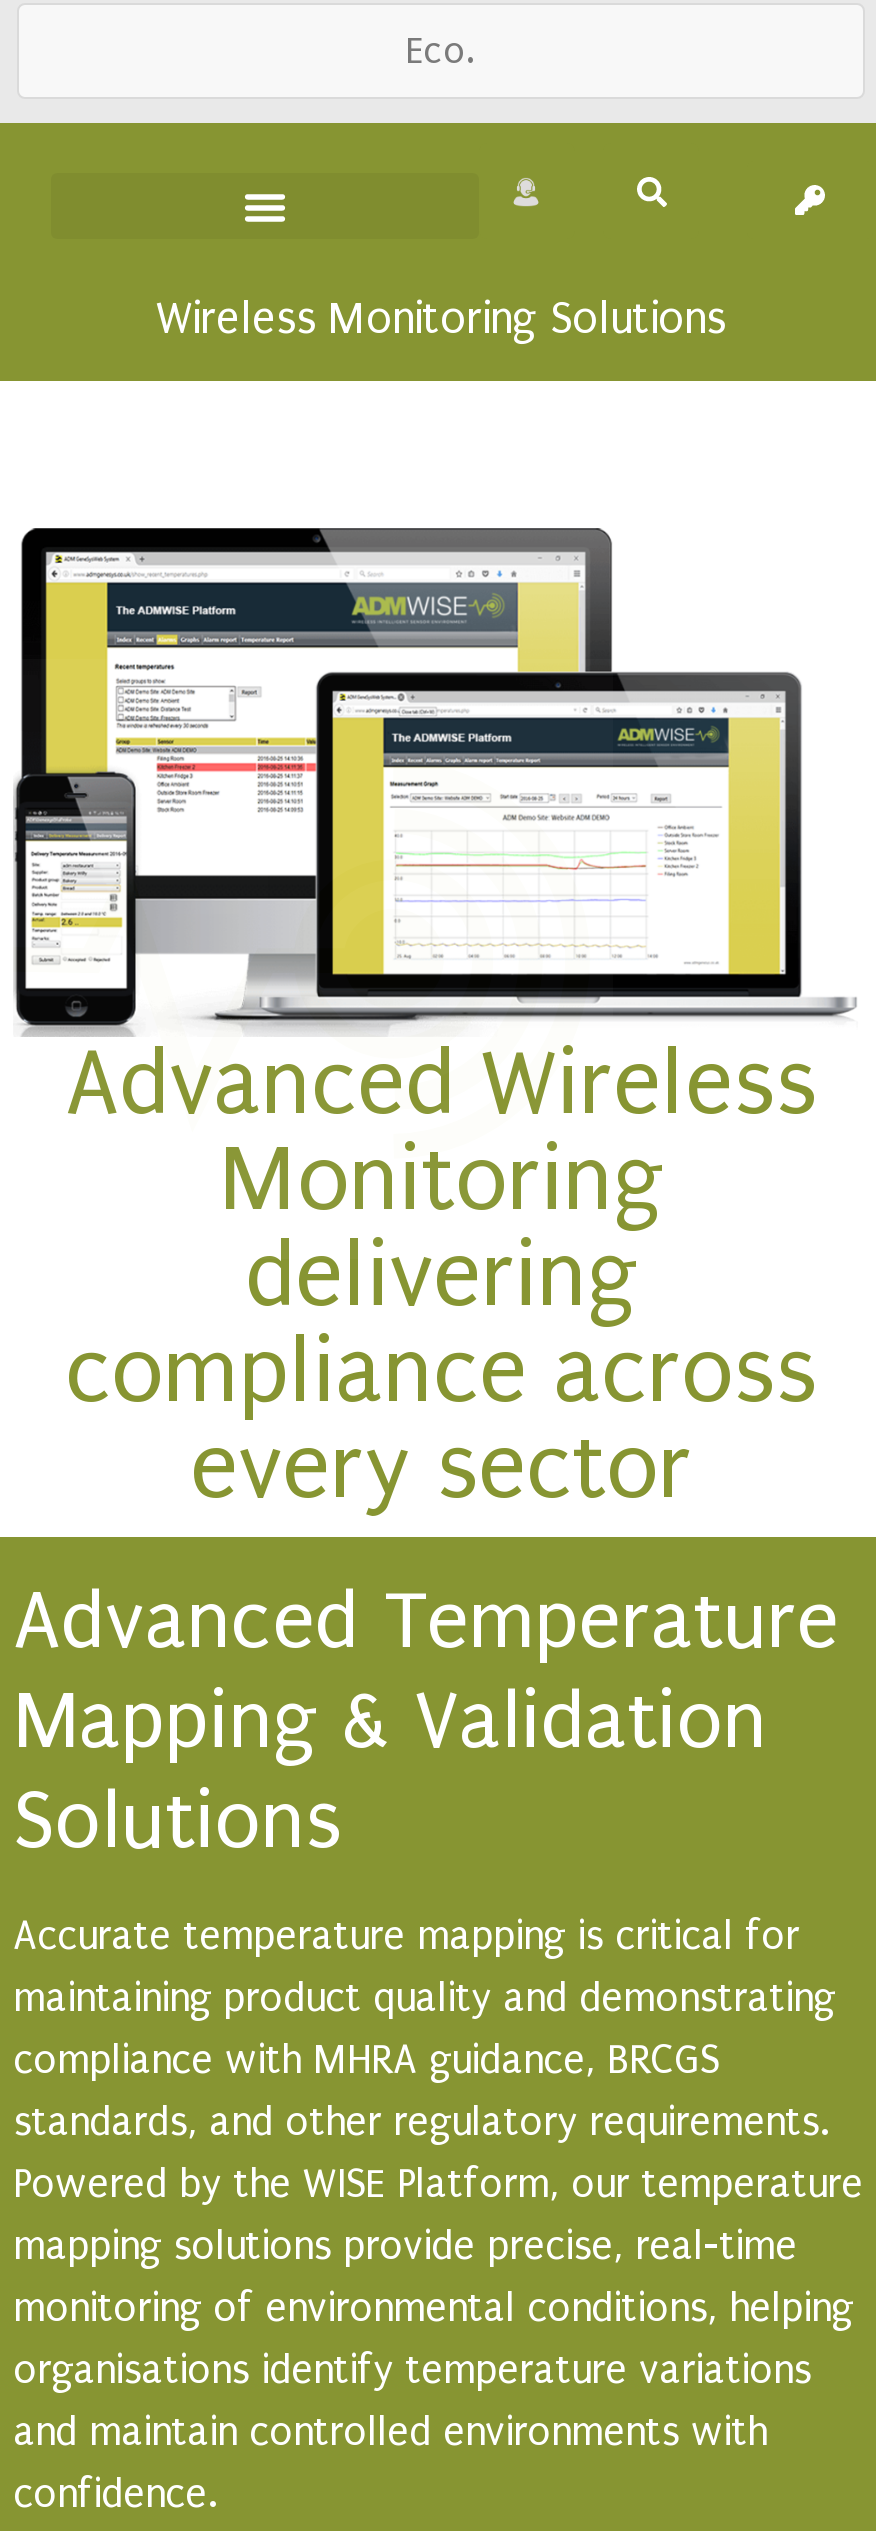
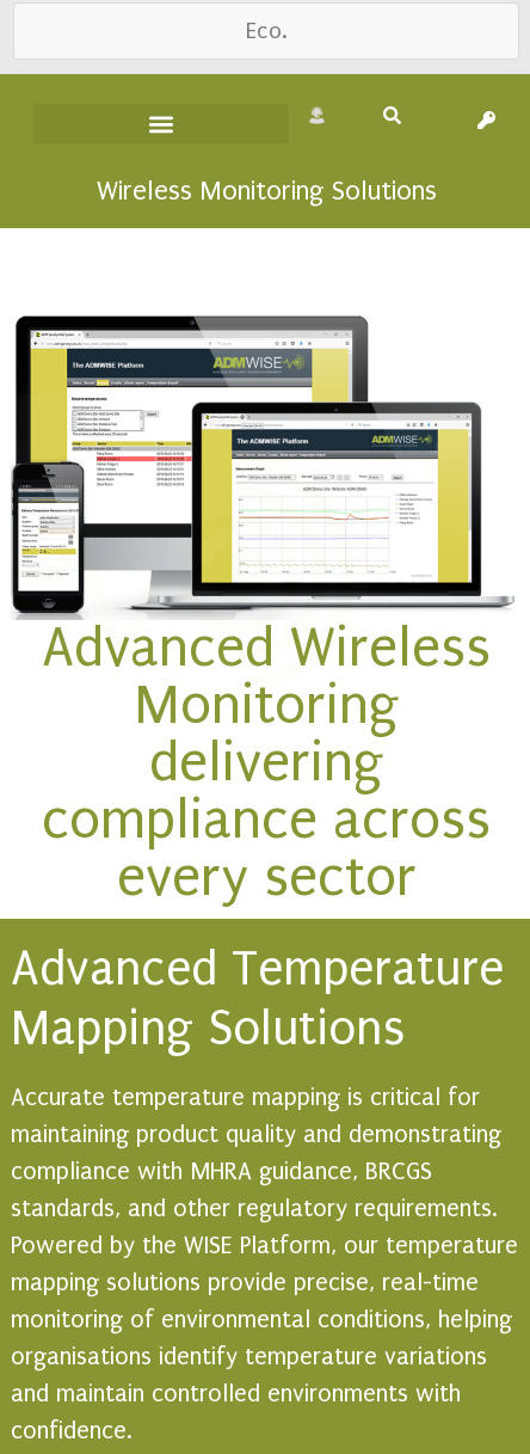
[13,1675,767,1869] Mapping & Validation | Solutions -> [11,1001,405,1057] Mapping Solutions

